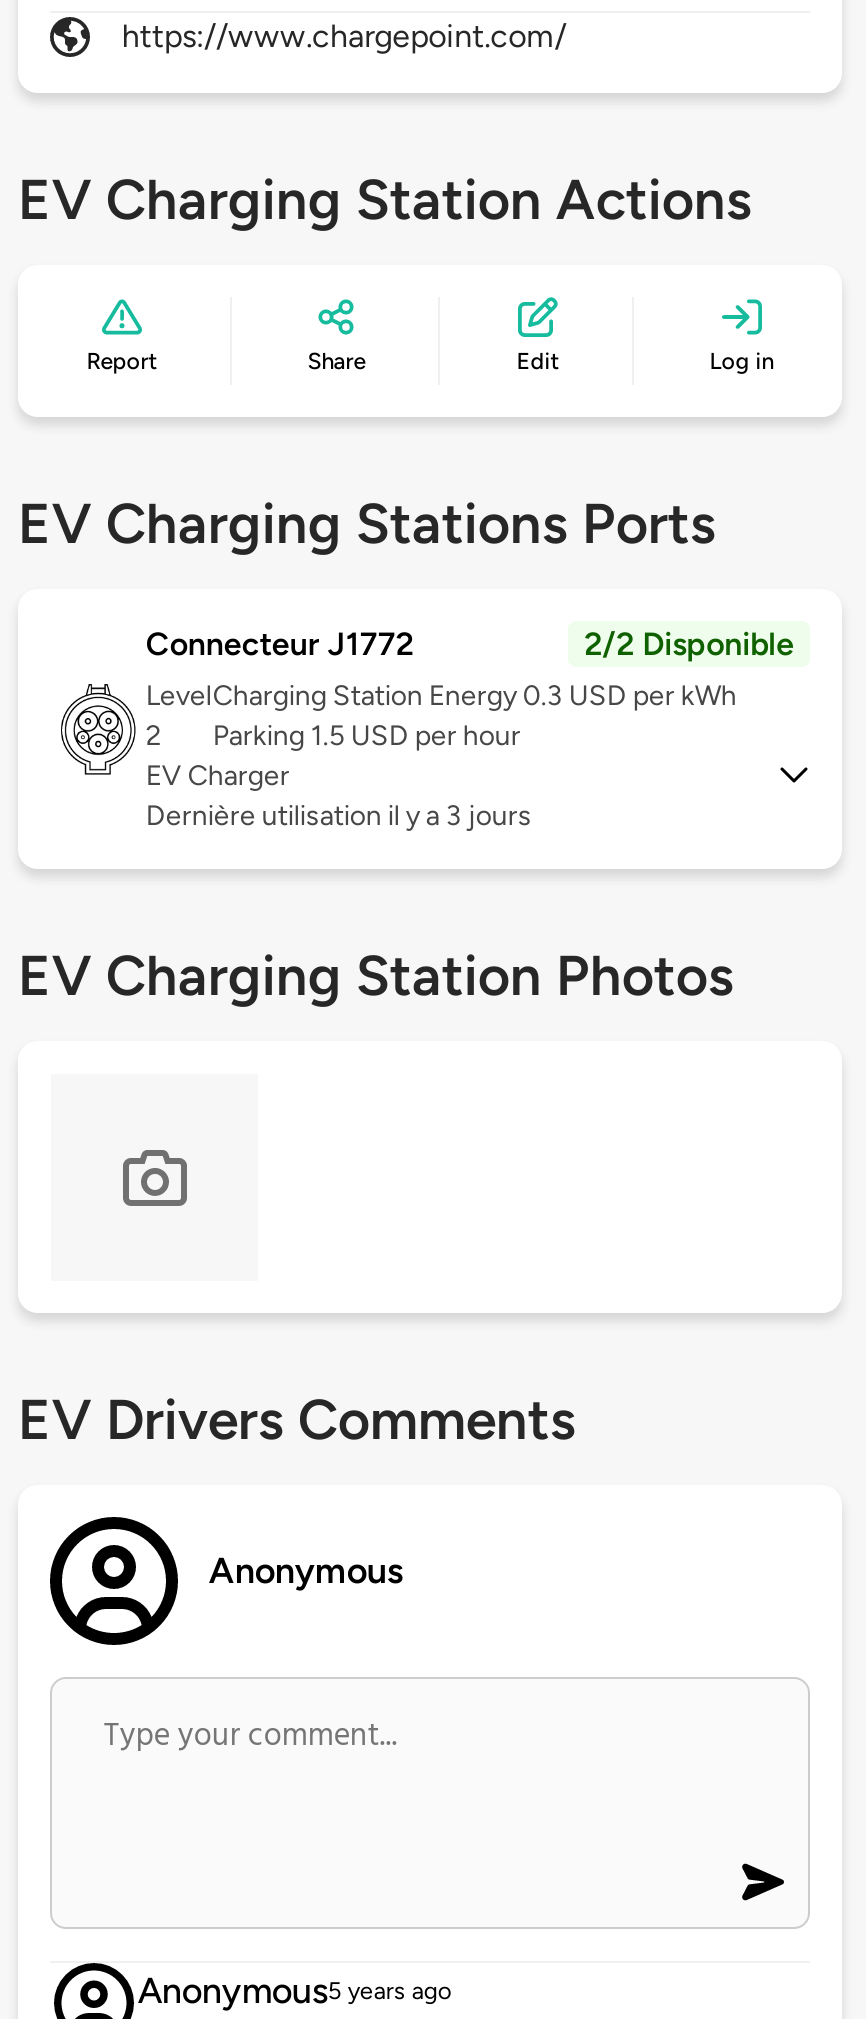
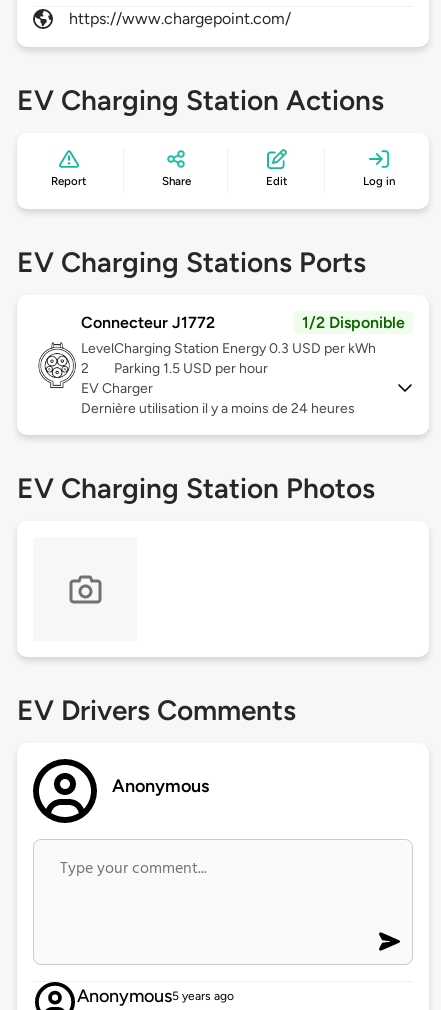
[584,625,794,663] 2/2 Disponible -> [302,313,405,332] 1/2 Disponible
[146,799,532,833] Dernière utilisation il y a 3 jours -> [81,400,355,417] Dernière utilisation il y a moins de 24 heures

